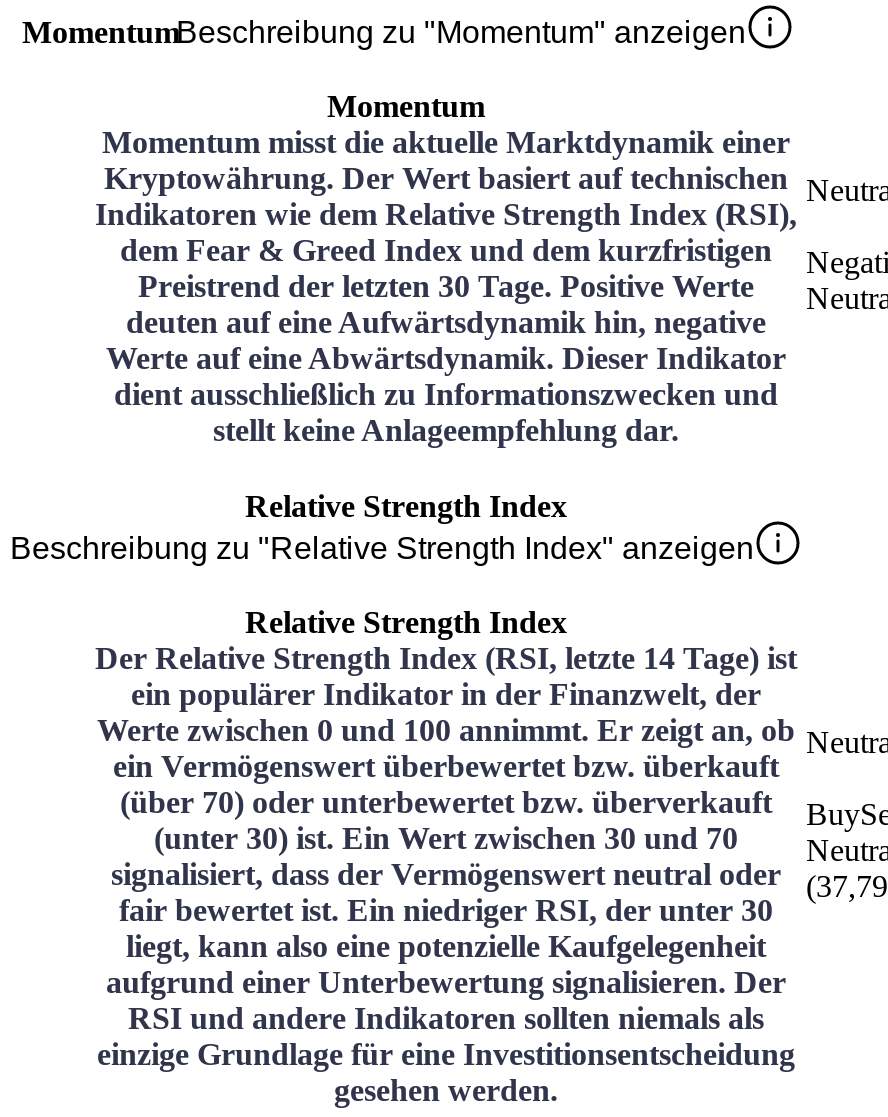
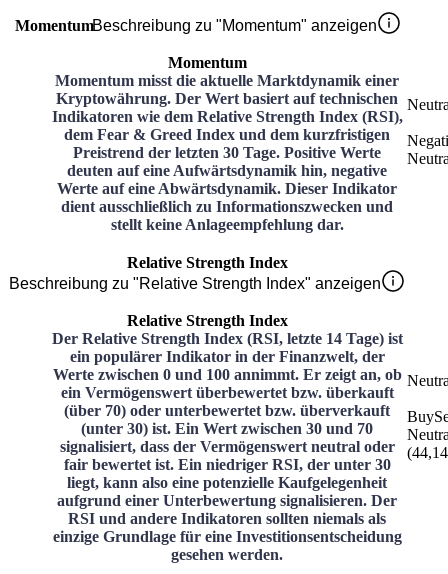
[111,858,888,904] signalisiert, dass der Vermögenswert neutral oder (37,79 -> [59,438,448,461] signalisiert, dass der Vermögenswert neutral oder (44,14

